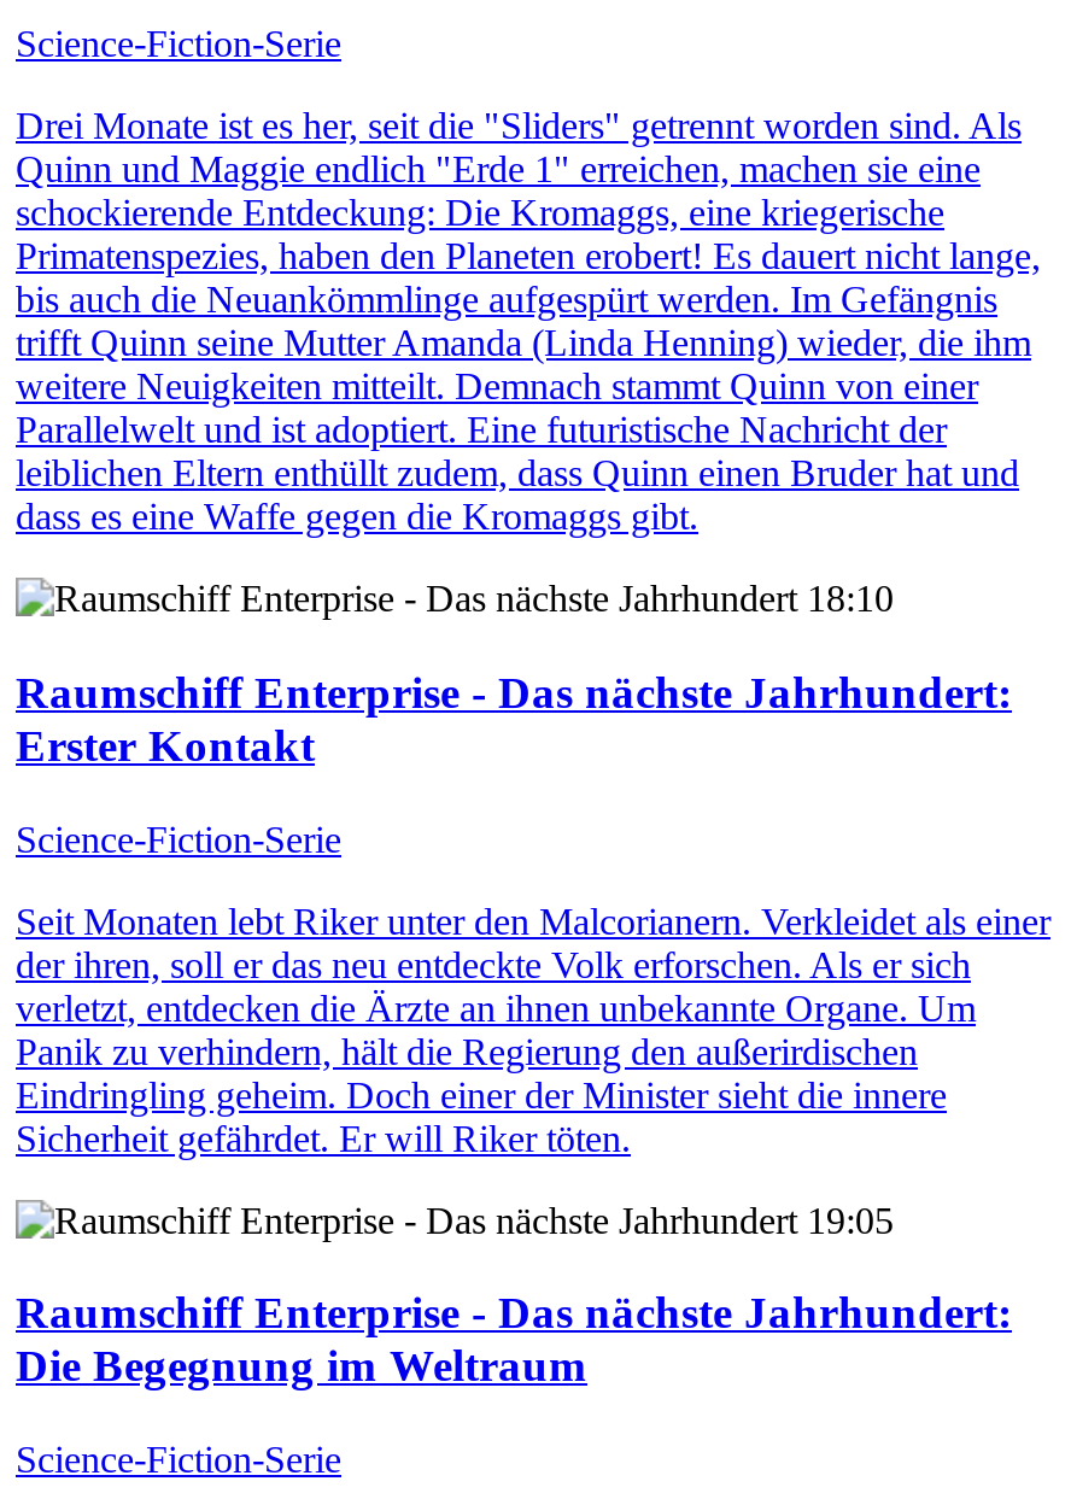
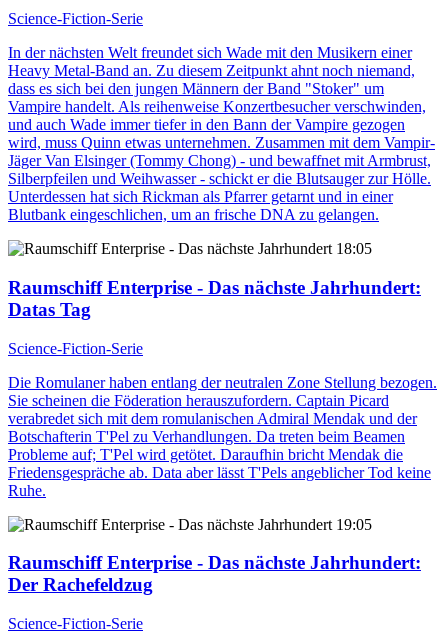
[16,105,1041,537] Drei Monate ist es her, seit die "Sliders" getrennt worden sind. Als | Quinn und Maggie endlich "Erde 1" erreichen, machen sie eine | schockierende Entdeckung: Die Kromaggs, eine kriegerische | Primatenspezies, haben den Planeten erobert! Es dauert nicht lange, | bis auch die Neuankömmlinge aufgespürt werden. Im Gefängnis | trifft Quinn seine Mutter Amanda (Linda Henning) wieder, die ihm | weitere Neuigkeiten mitteilt. Demnach stammt Quinn von einer | Parallelwelt und ist adoptiert. Eine futuristische Nachricht der | leiblichen Eltern enthüllt zudem, dass Quinn einen Bruder hat und | dass es eine Waffe gegen die Kromaggs gibt. -> [8,44,435,223] In der nächsten Welt freundet sich Wade mit den Musikern einer | Heavy Metal-Band an. Zu diesem Zeitpunkt ahnt noch niemand, | dass es sich bei den jungen Männern der Band "Stoker" um | Vampire handelt. Als reihenweise Konzertbesucher verschwinden, | und auch Wade immer tiefer in den Bann der Vampire gezogen | wird, muss Quinn etwas unternehmen. Zusammen mit dem Vampir- | Jäger Van Elsinger (Tommy Chong) - und bewaffnet mit Armbrust, | Silberpfeilen und Weihwasser - schickt er die Blutsauger zur Hölle. | Unterdessen hat sich Rickman als Pfarrer getarnt und in einer | Blutbank eingeschlichen, um an frische DNA zu gelangen.
[807,578,894,619] 18:10 -> [336,240,372,257] 18:05
[16,720,315,770] Erster Kontakt -> [8,299,91,320] Datas Tag
[16,900,1050,1158] Seit Monaten lebt Riker unter den Malcorianern. Verkleidet als einer | der ihren, soll er das neu entdeckte Volk erforschen. Als er sich | verletzt, entdecken die Ärzte an ihnen unbekannte Organe. Um | Panik zu verhindern, hält die Regierung den außerirdischen | Eindringling geheim. Doch einer der Minister sieht die innere | Sicherheit gefährdet. Er will Riker töten. -> [8,374,437,499] Die Romulaner haben entlang der neutralen Zone Stellung bezogen. | Sie scheinen die Föderation herauszufordern. Captain Picard | verabredet sich mit dem romulanischen Admiral Mendak und der | Botschafterin T'Pel zu Verhandlungen. Da treten beim Beamen | Probleme auf; T'Pel wird getötet. Daraufhin bricht Mendak die | Friedensgespräche ab. Data aber lässt T'Pels angeblicher Tod keine | Ruhe.
[16,1341,587,1391] Die Begegnung im Weltraum -> [8,574,153,595] Der Rachefeldzug

